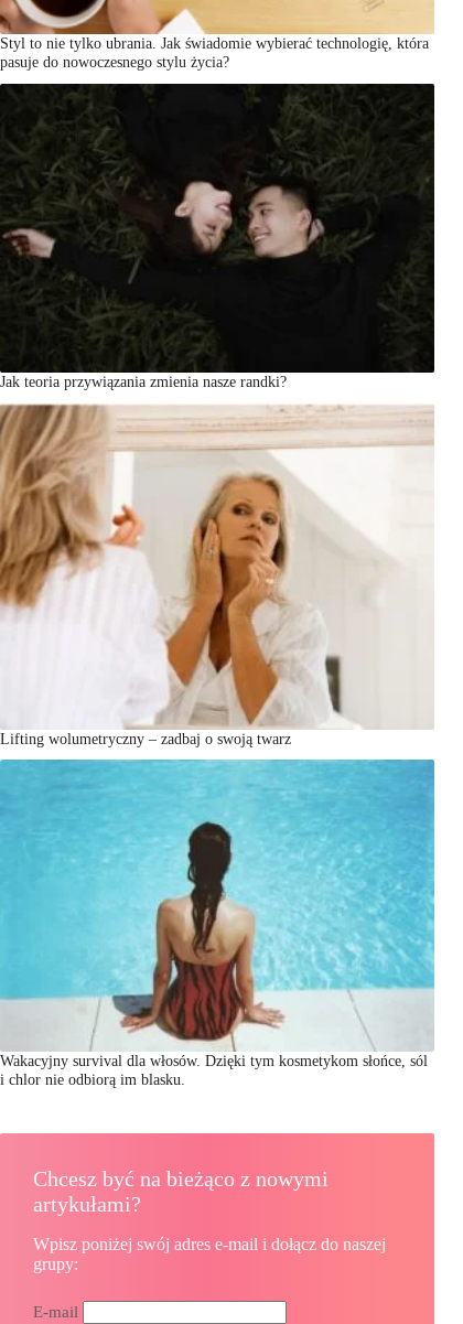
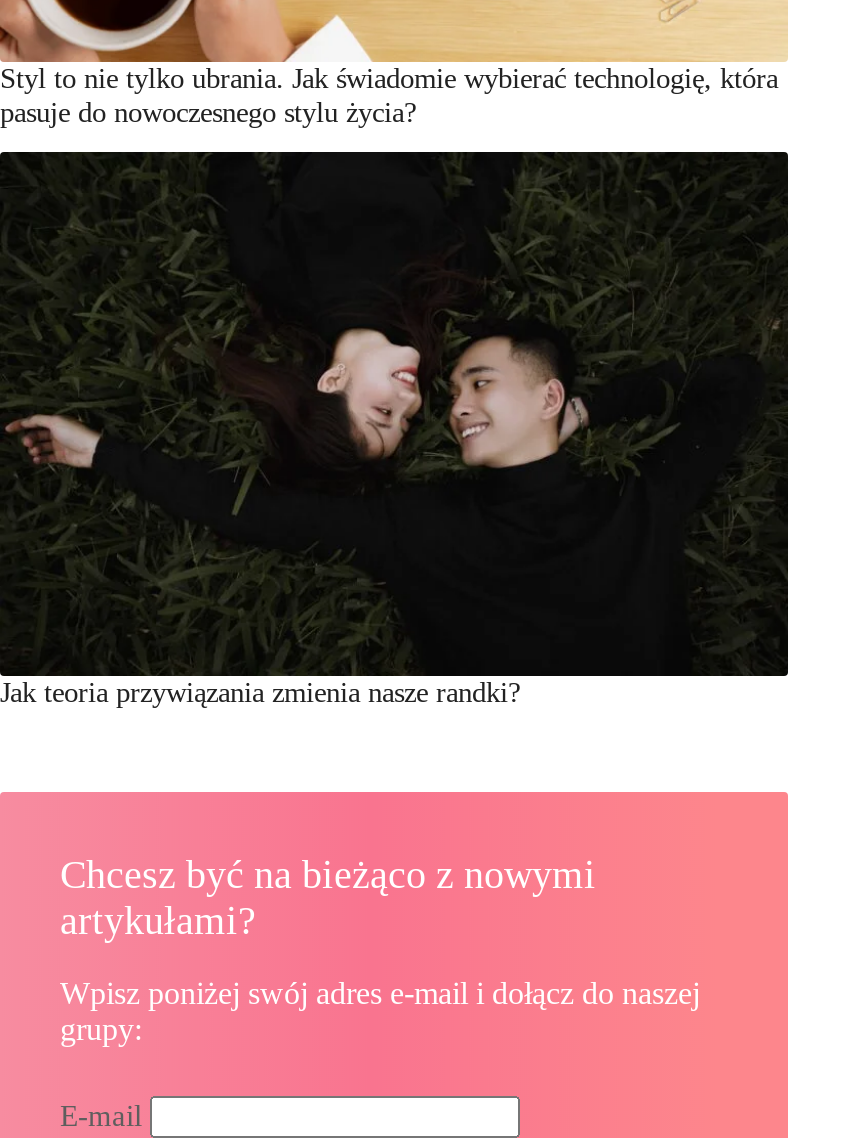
[0,403,433,749] [image] | Lifting wolumetryczny – zadbaj o swoją twarz -> none
[0,758,435,1088] [image] | Wakacyjny survival dla włosów. Dzięki tym kosmetykom słońce, sól | i chlor nie odbiorą im blasku. -> none

